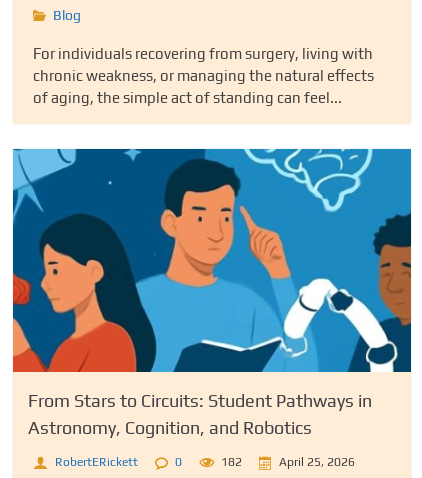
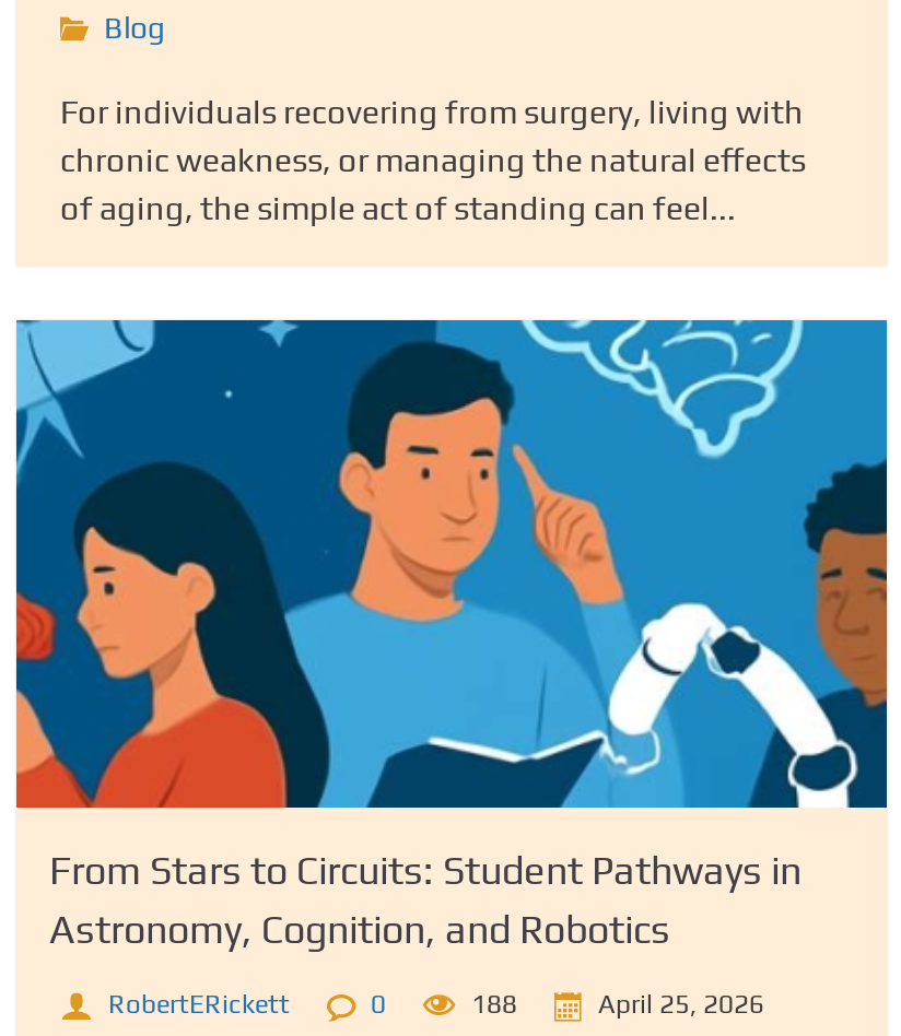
[221,455,242,469] 182 -> [471,990,517,1020] 188

